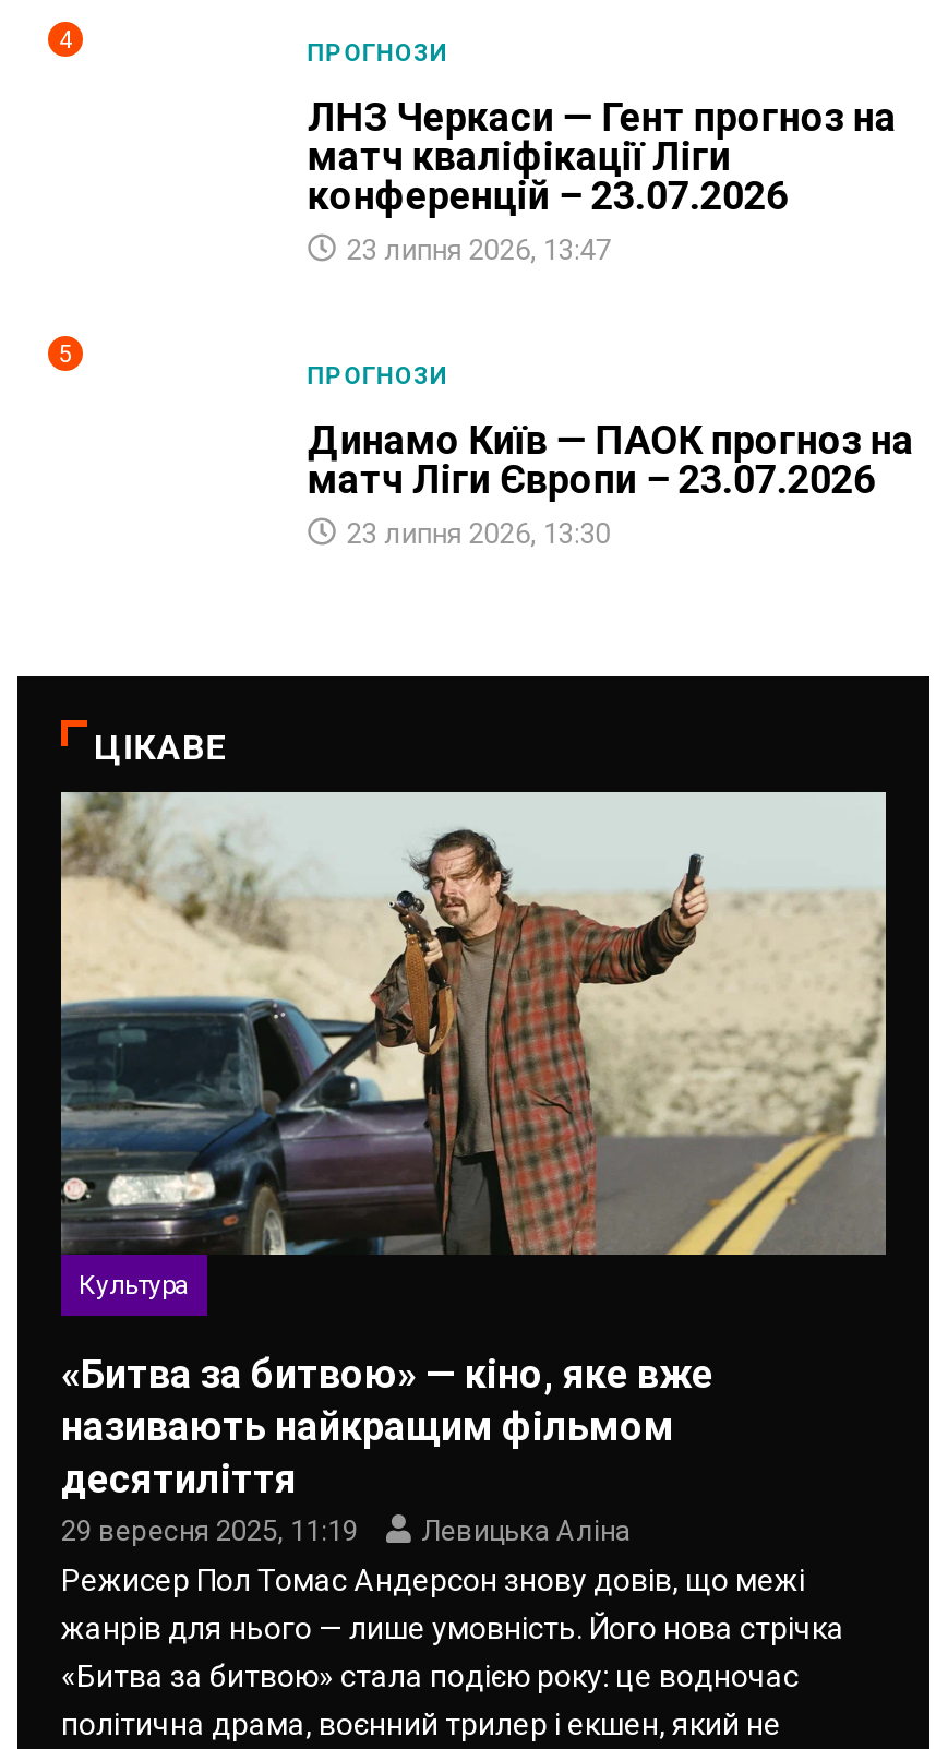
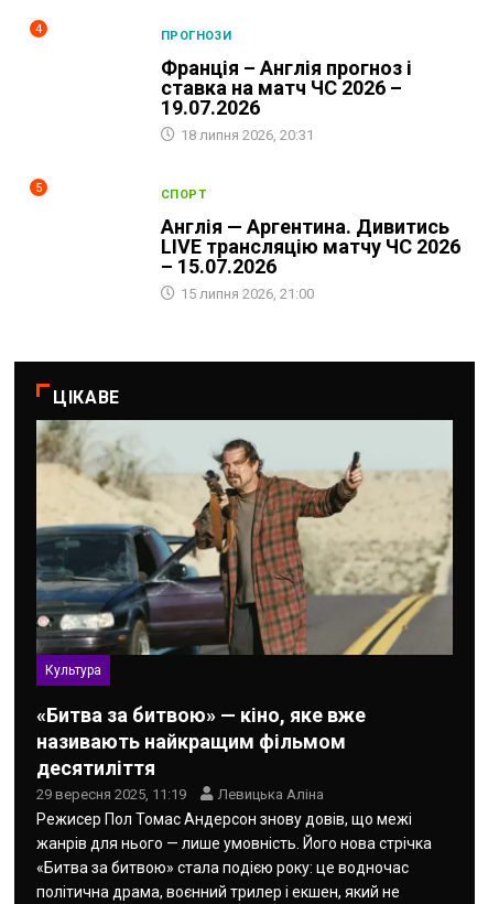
[307,94,897,266] ЛНЗ Черкаси — Гент прогноз на | матч кваліфікації Ліги | конференцій – 23.07.2026 | 23 липня 2026, 13:47 -> [161,57,412,144] Франція – Англія прогноз і | ставка на матч ЧС 2026 – | 19.07.2026 | 18 липня 2026, 20:31
[307,362,448,390] ПРОГНОЗИ -> [161,188,206,202] СПОРТ
[307,416,914,549] Динамо Київ — ПАОК прогноз на | матч Ліги Європи – 23.07.2026 | 23 липня 2026, 13:30 -> [161,215,460,303] Англія — Аргентина. Дивитись | LIVE трансляцію матчу ЧС 2026 | – 15.07.2026 | 15 липня 2026, 21:00

